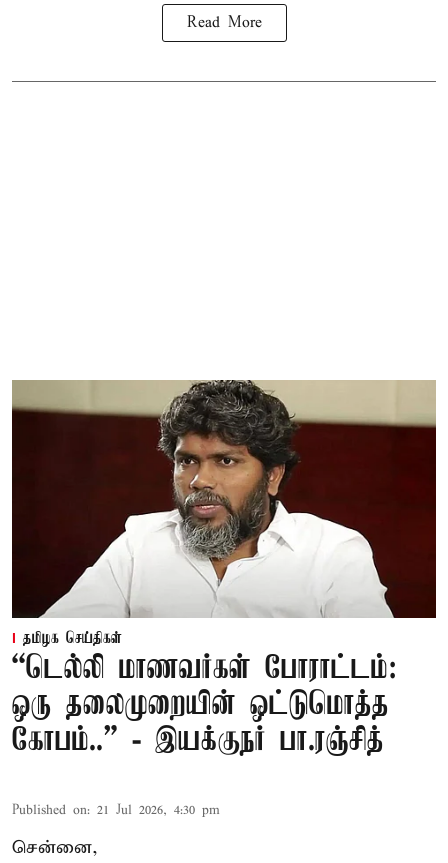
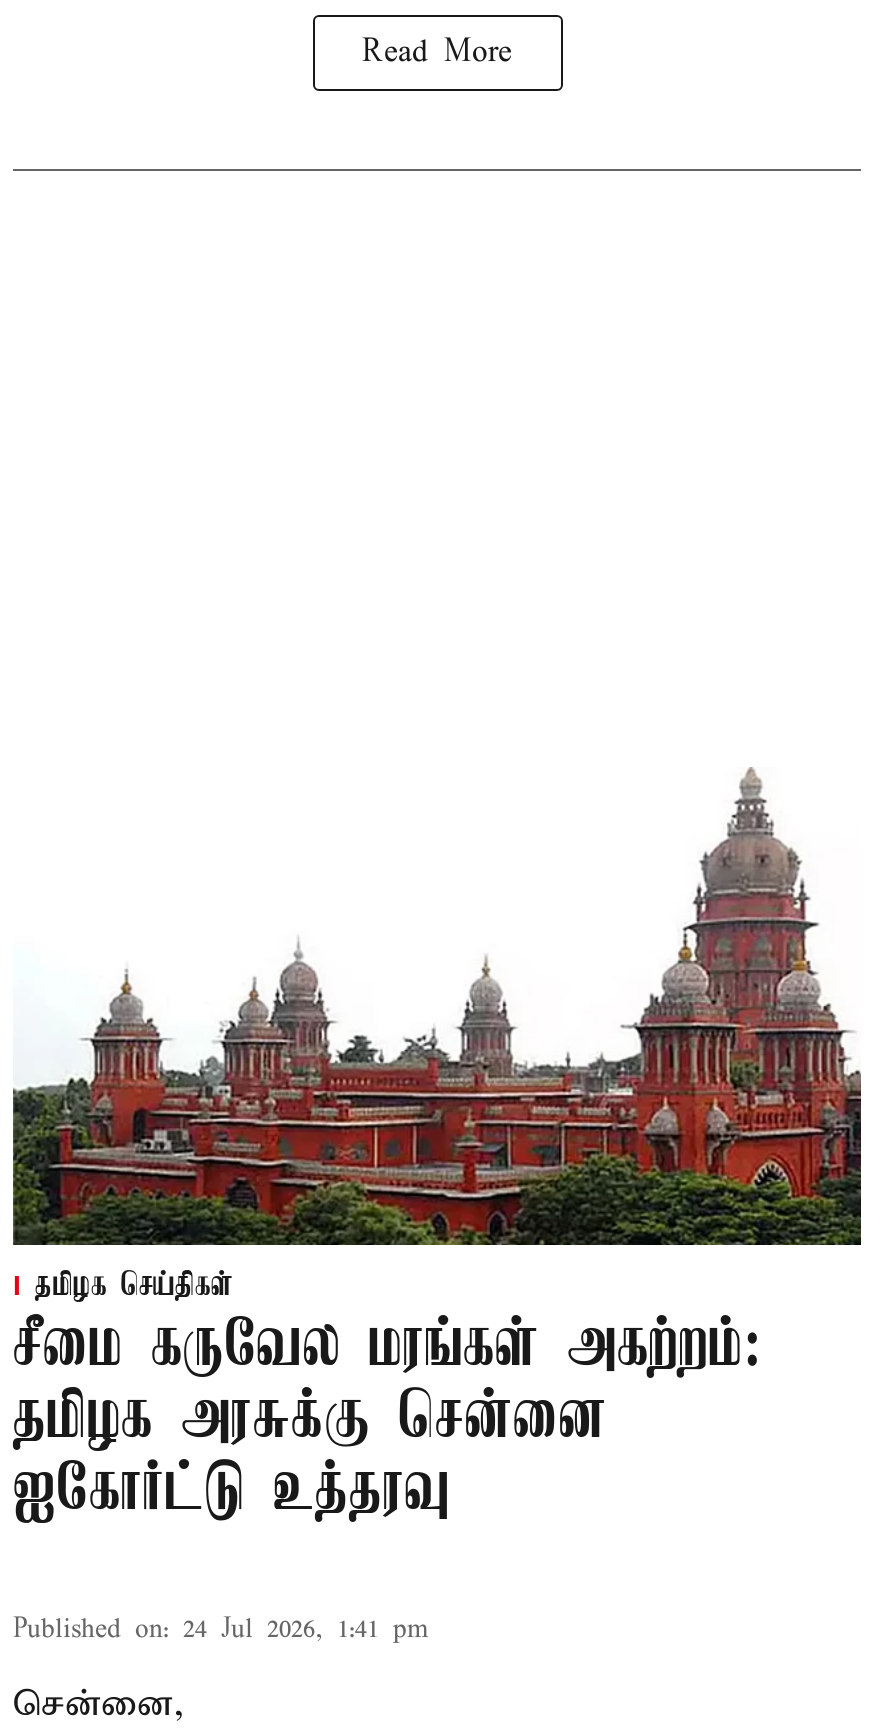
[11,379,437,759] [image] | “டெல்லி மாணவர்கள் போராட்டம்: | ஒரு தலைமுறையின் ஒட்டுமொத்த | கோபம்..” - இயக்குநர் பா.ரஞ்சித் -> [11,768,863,1527] [image] | சீமை கருவேல மரங்கள் அகற்றம்: | தமிழக அரசுக்கு சென்னை | ஐகோர்ட்டு உத்தரவு
[12,802,220,819] Published on: 21 Jul 2026, 4:30 pm -> [13,1613,429,1647] Published on: 24 Jul 2026, 1:41 pm

